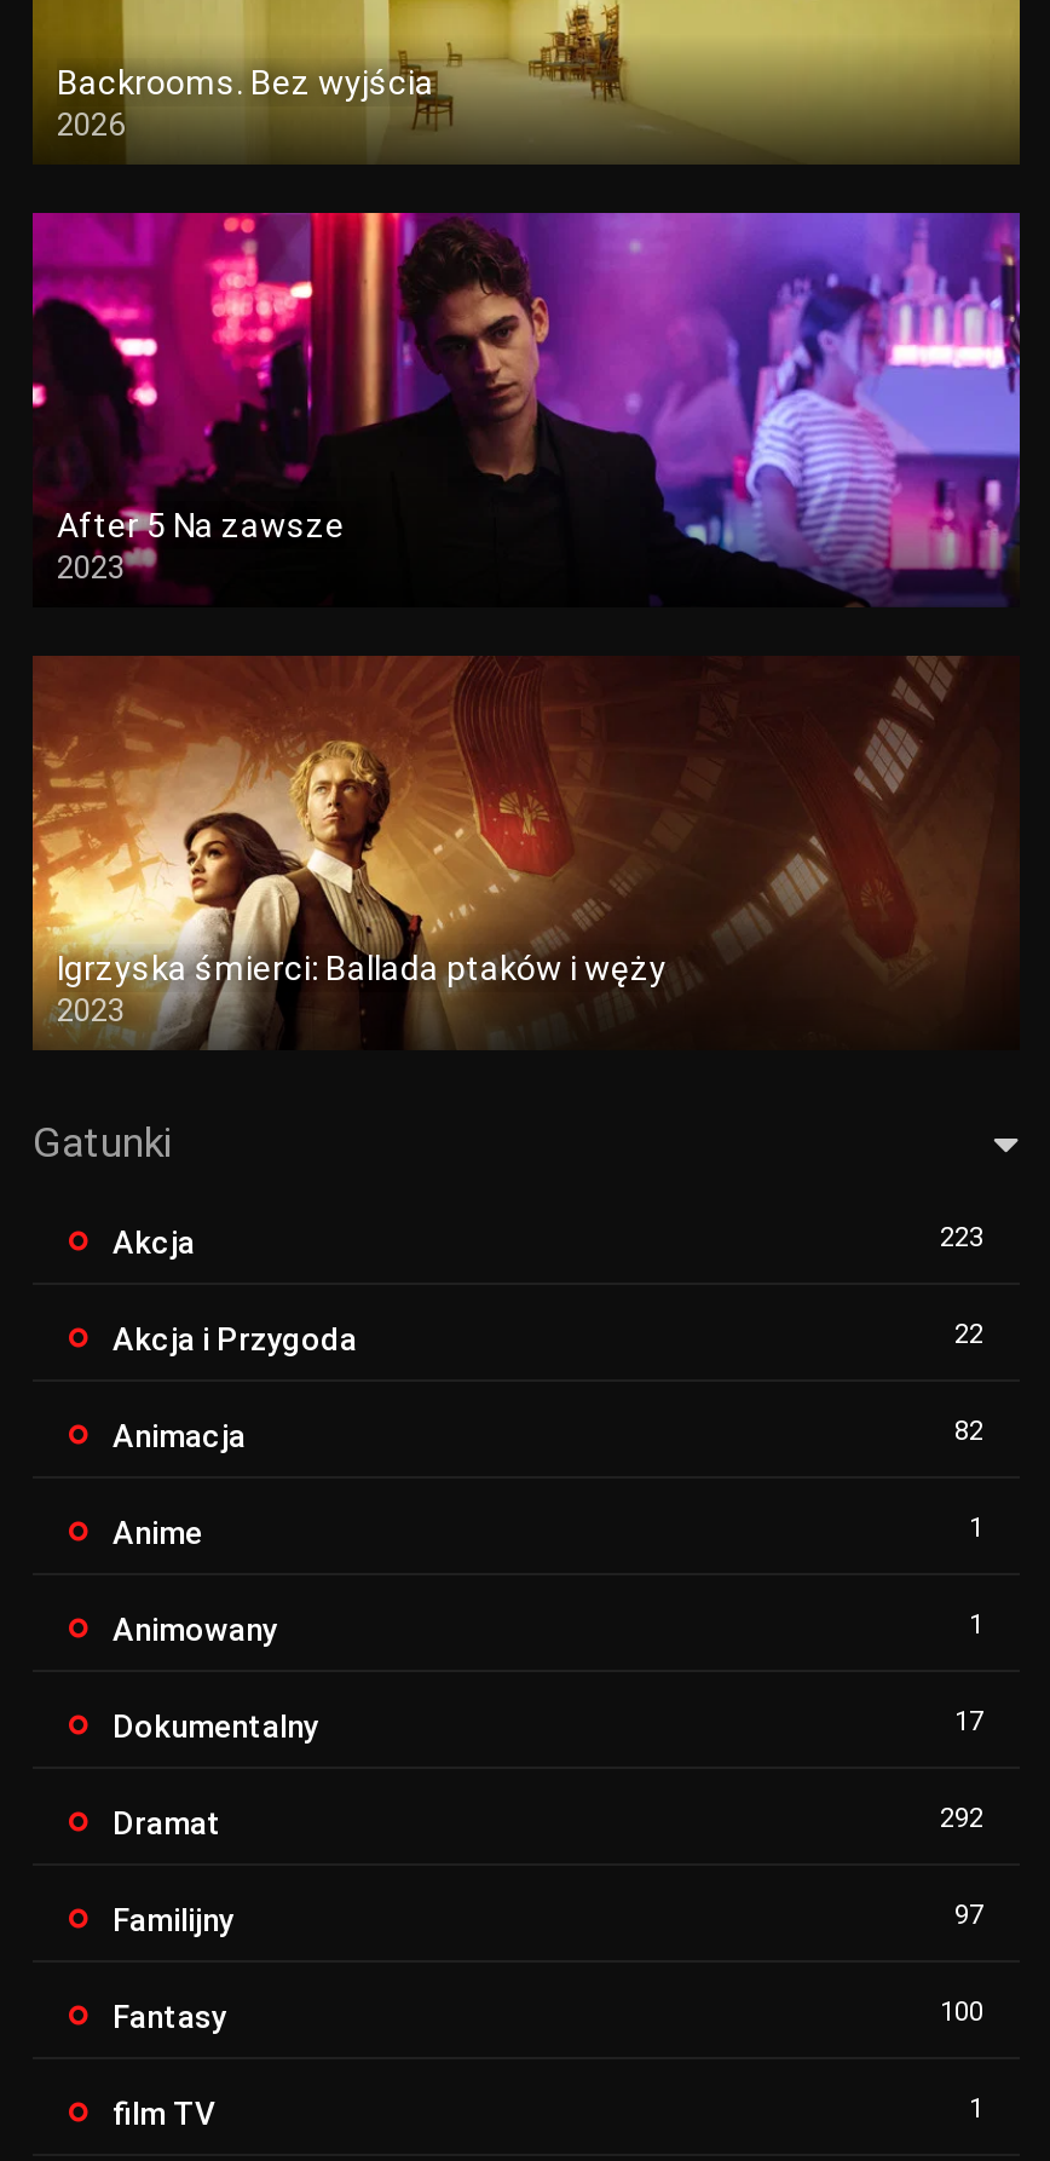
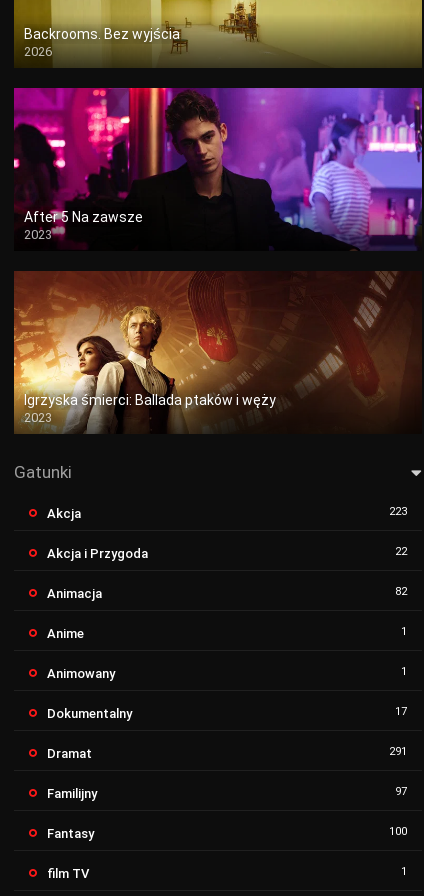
[940,1804,983,1836] 292 -> [389,745,407,758] 291

